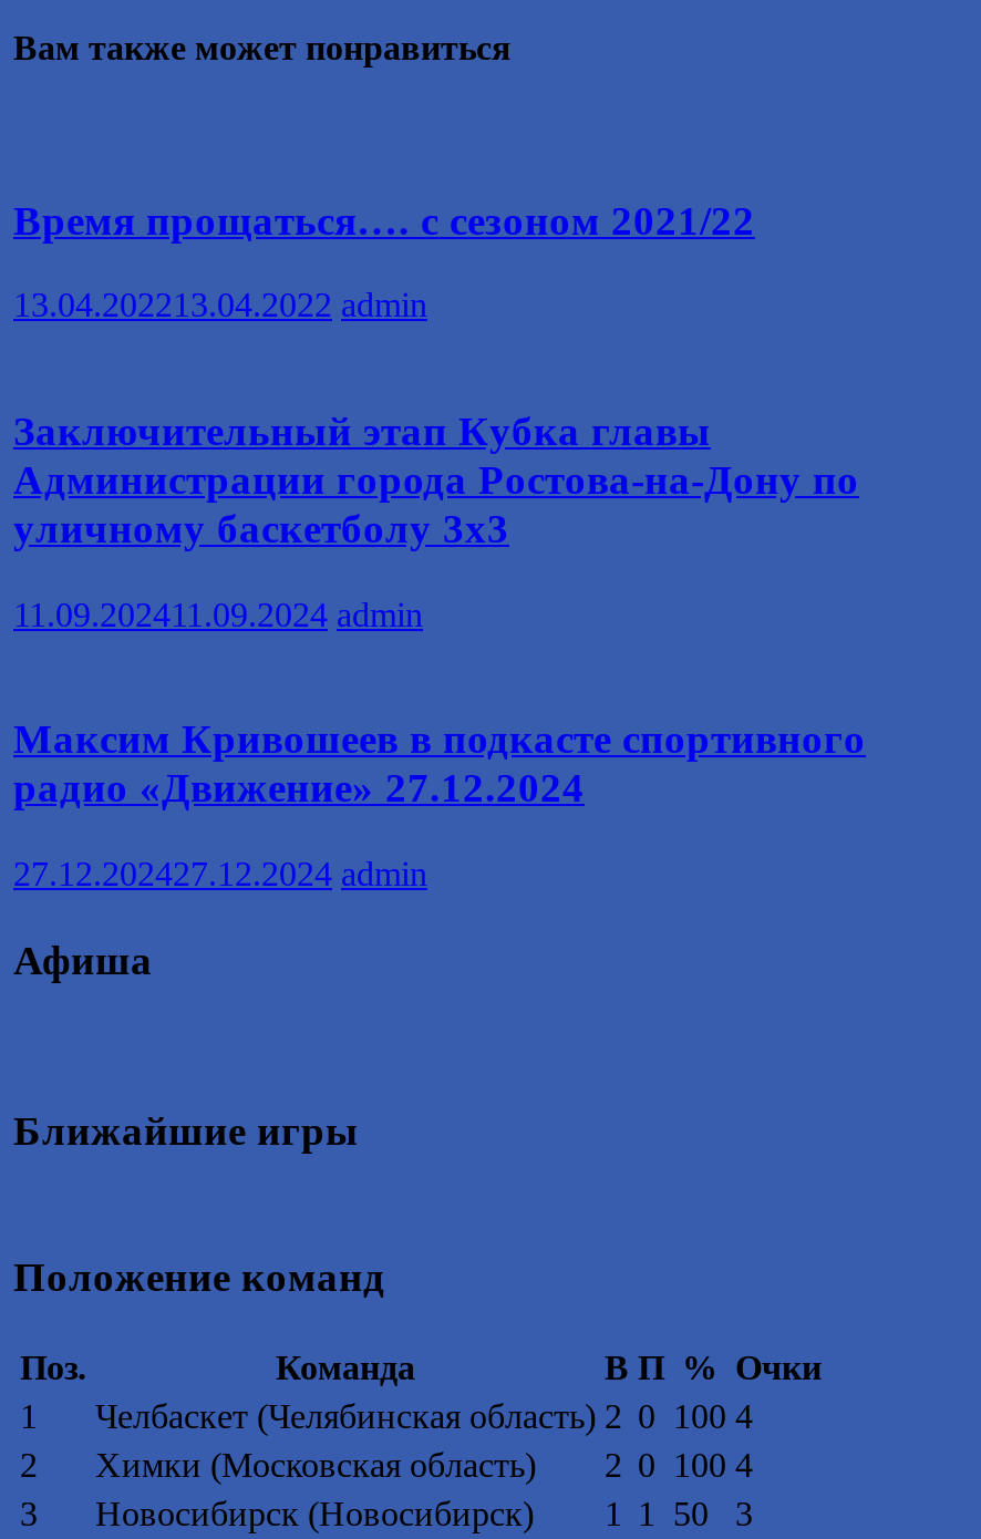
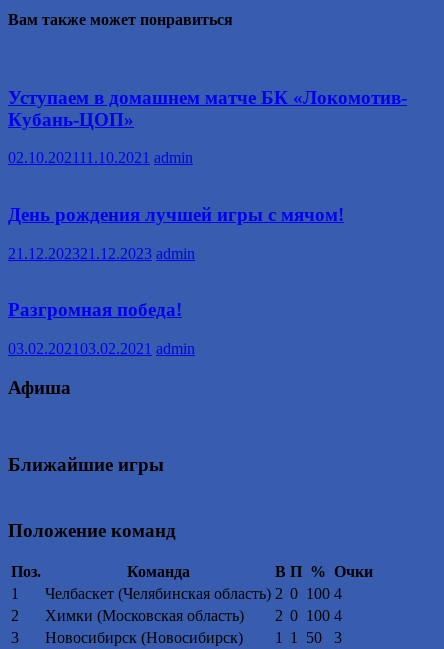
[13,196,755,242] Время прощаться…. с сезоном 2021/22 -> [8,86,407,129] Уступаем в домашнем матче БК «Локомотив- | Кубань-ЦОП»
[13,286,427,324] 13.04.202213.04.2022 admin -> [8,149,193,166] 02.10.202111.10.2021 admin
[13,407,859,551] Заключительный этап Кубка главы | Администрации города Ростова-на-Дону по | уличному баскетболу 3х3 -> [8,204,344,225] День рождения лучшей игры с мячом!
[13,595,423,633] 11.09.202411.09.2024 admin -> [8,245,195,262] 21.12.202321.12.2023 admin
[13,716,866,811] Максим Кривошеев в подкасте спортивного | радио «Движение» 27.12.2024 -> [8,299,182,320] Разгромная победа!
[13,855,427,893] 27.12.202427.12.2024 admin -> [8,340,195,357] 03.02.202103.02.2021 admin

